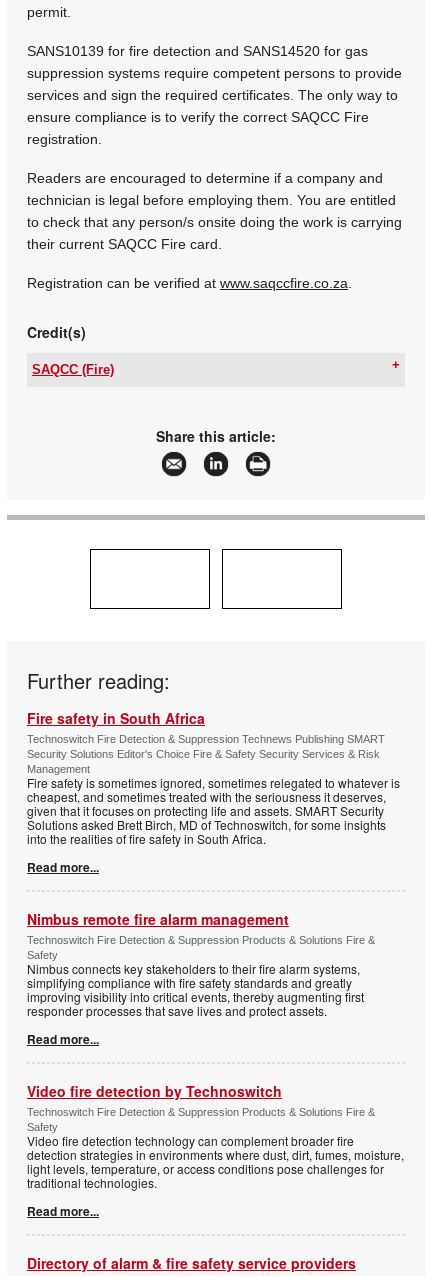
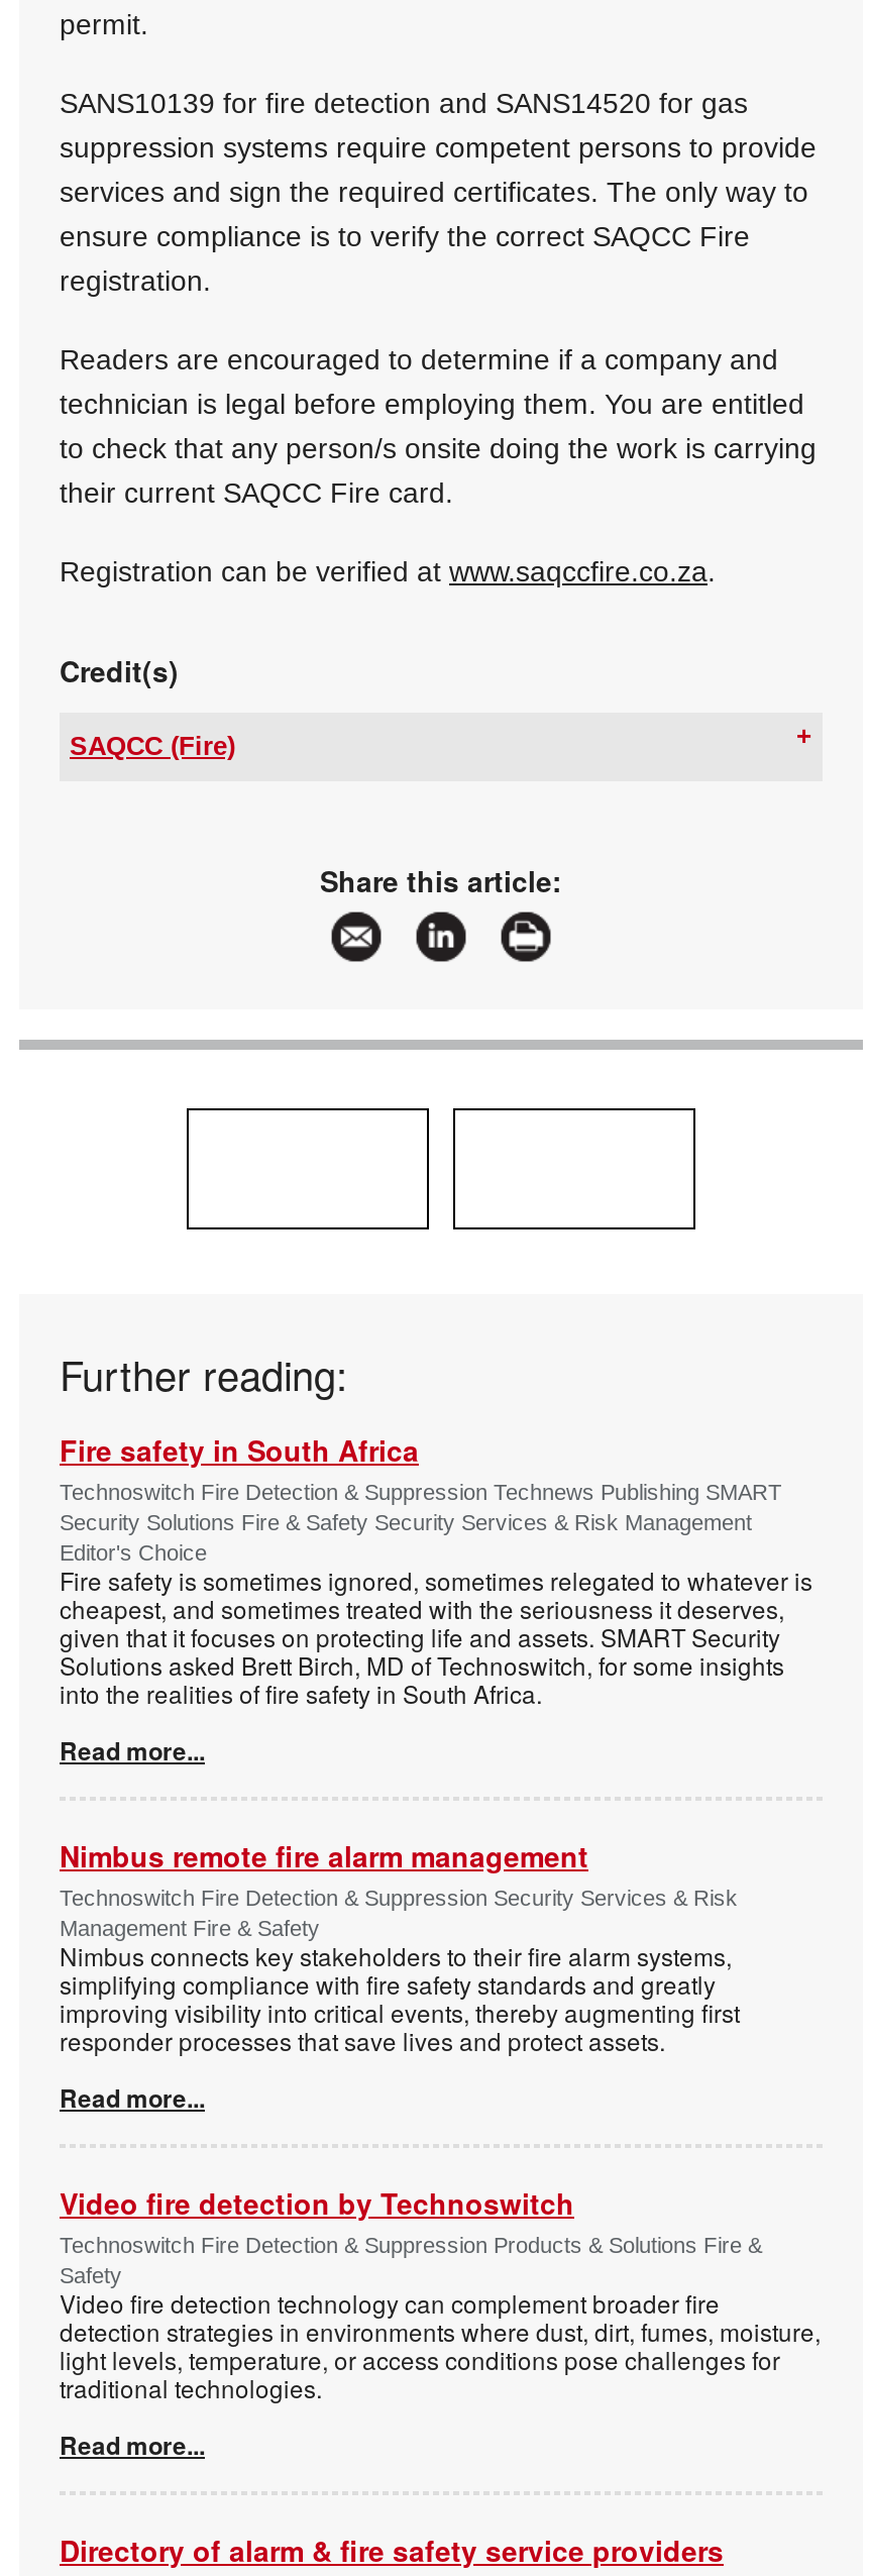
[27,748,380,775] Security Solutions Editor's Choice Fire & Safety Security Services & Risk | Management -> [60,1510,752,1565] Security Solutions Fire & Safety Security Services & Risk Management | Editor's Choice
[27,934,375,961] Technoswitch Fire Detection & Suppression Products & Solutions Fire & | Safety -> [60,1886,738,1940] Technoswitch Fire Detection & Suppression Security Services & Risk | Management Fire & Safety

